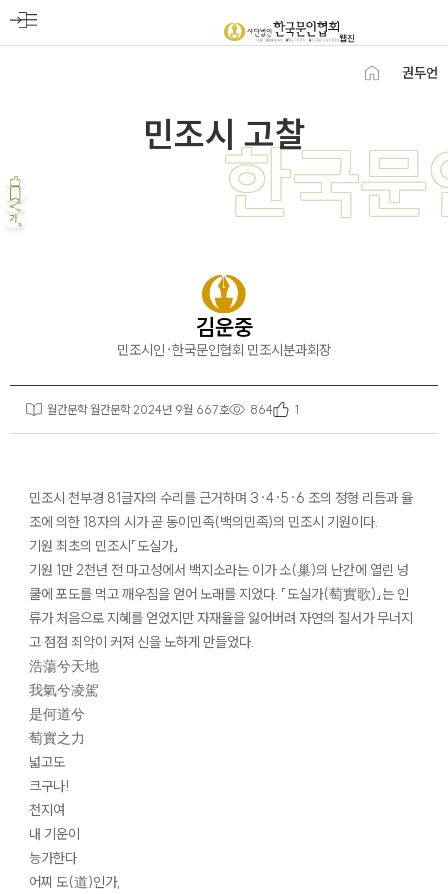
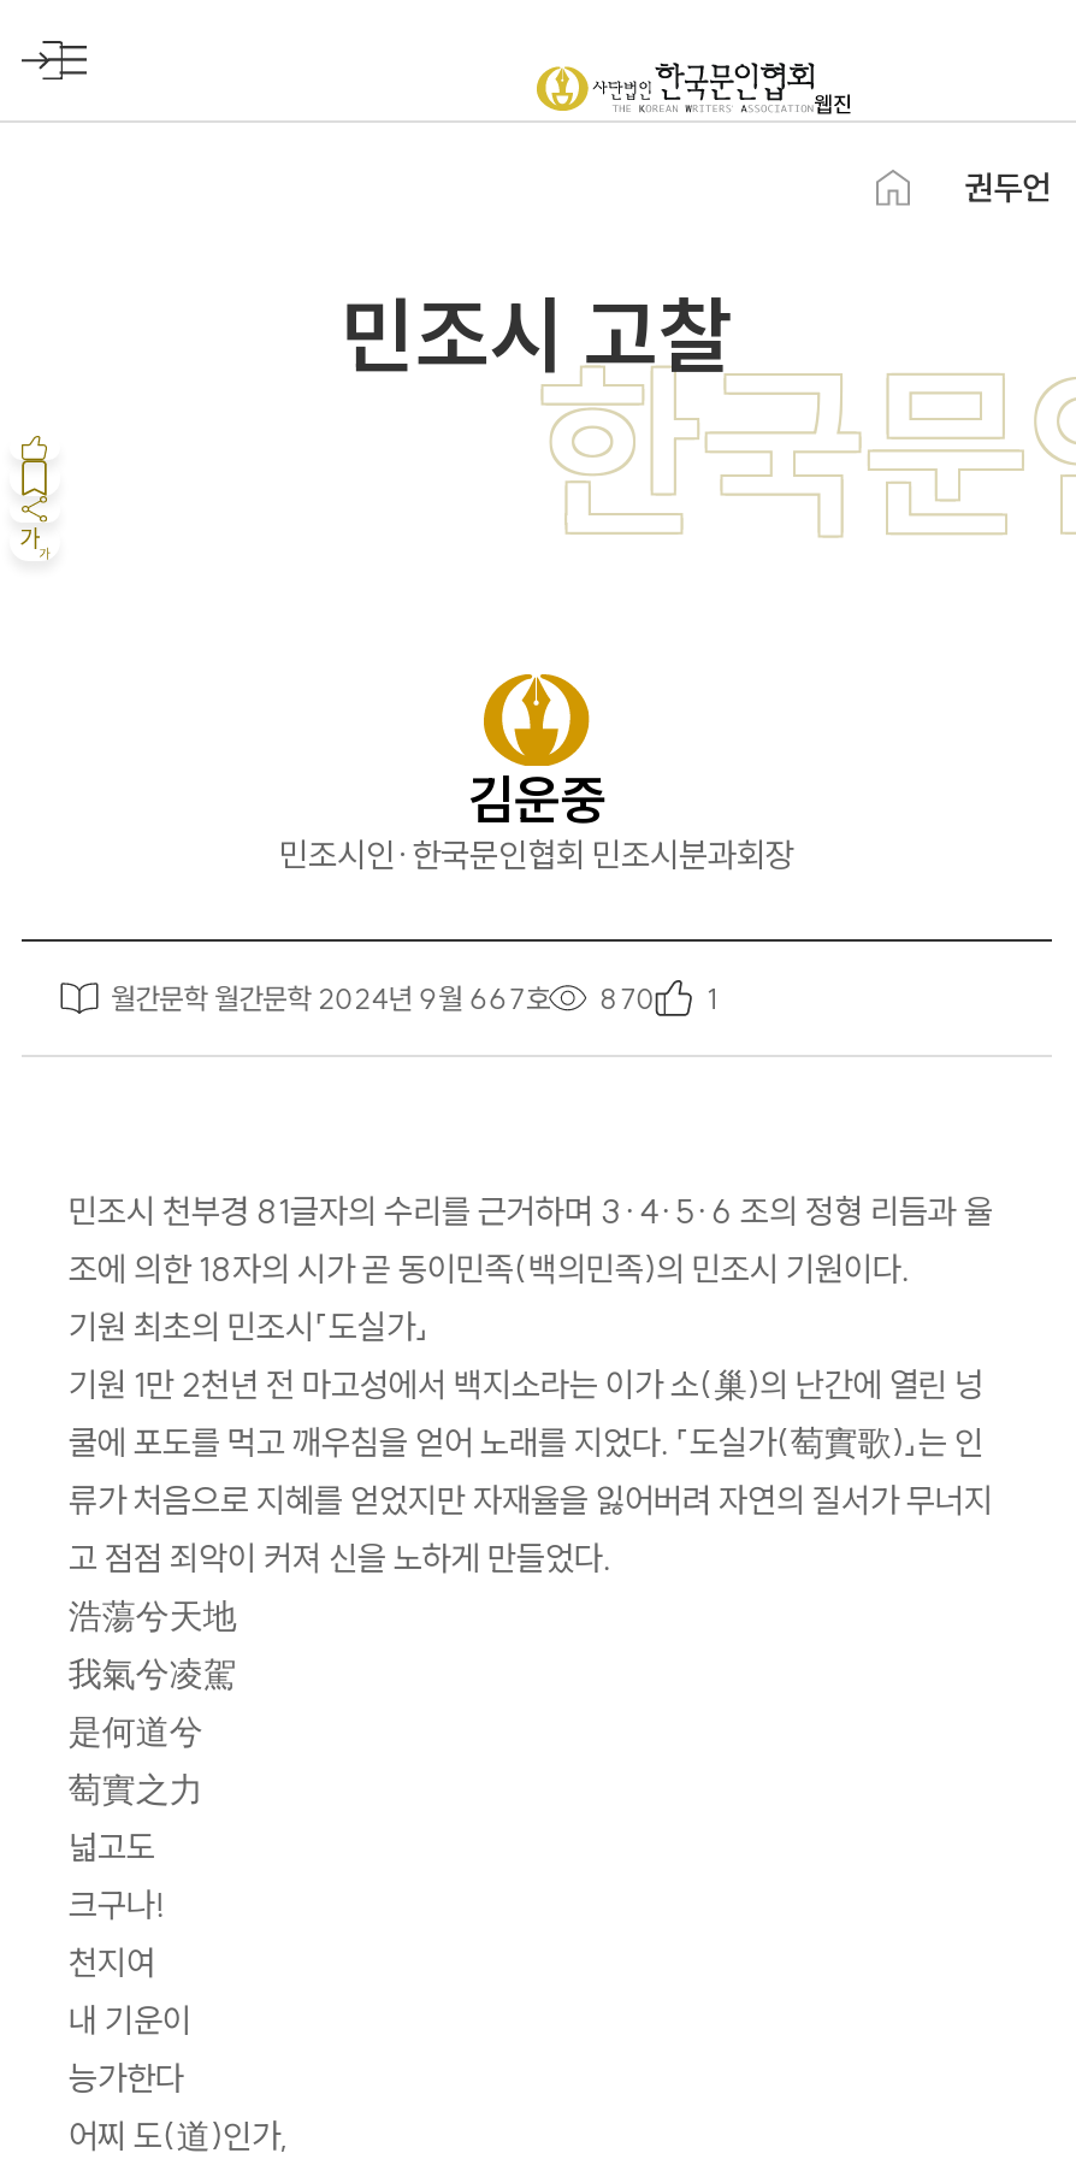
[47,402,299,417] 월간문학 월간문학 2024년 9월 667호 864 1 -> [111,980,716,1016] 월간문학 월간문학 2024년 9월 667호 870 1

